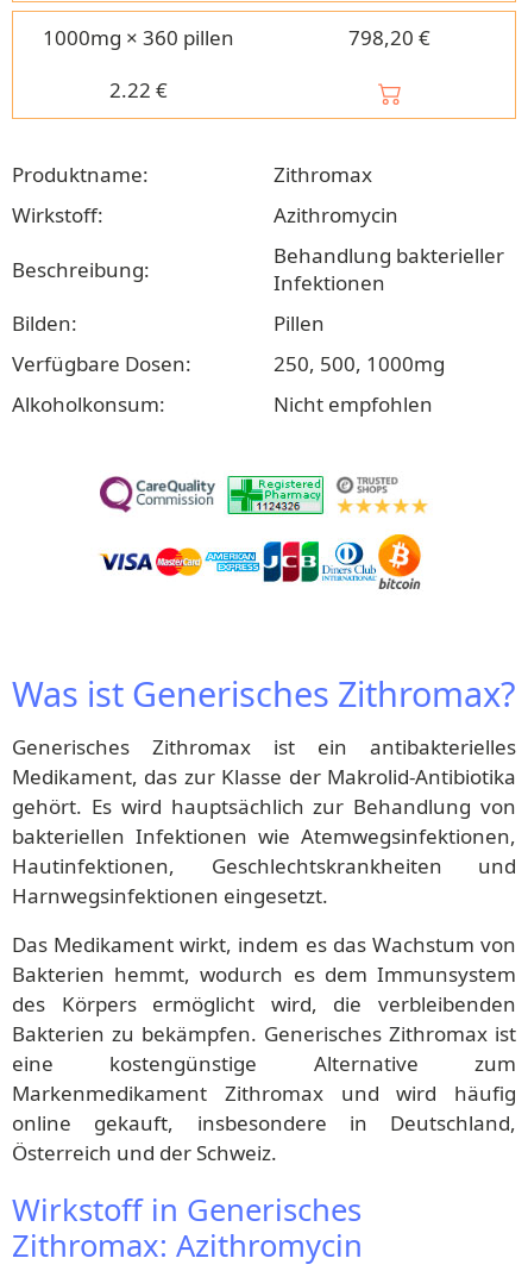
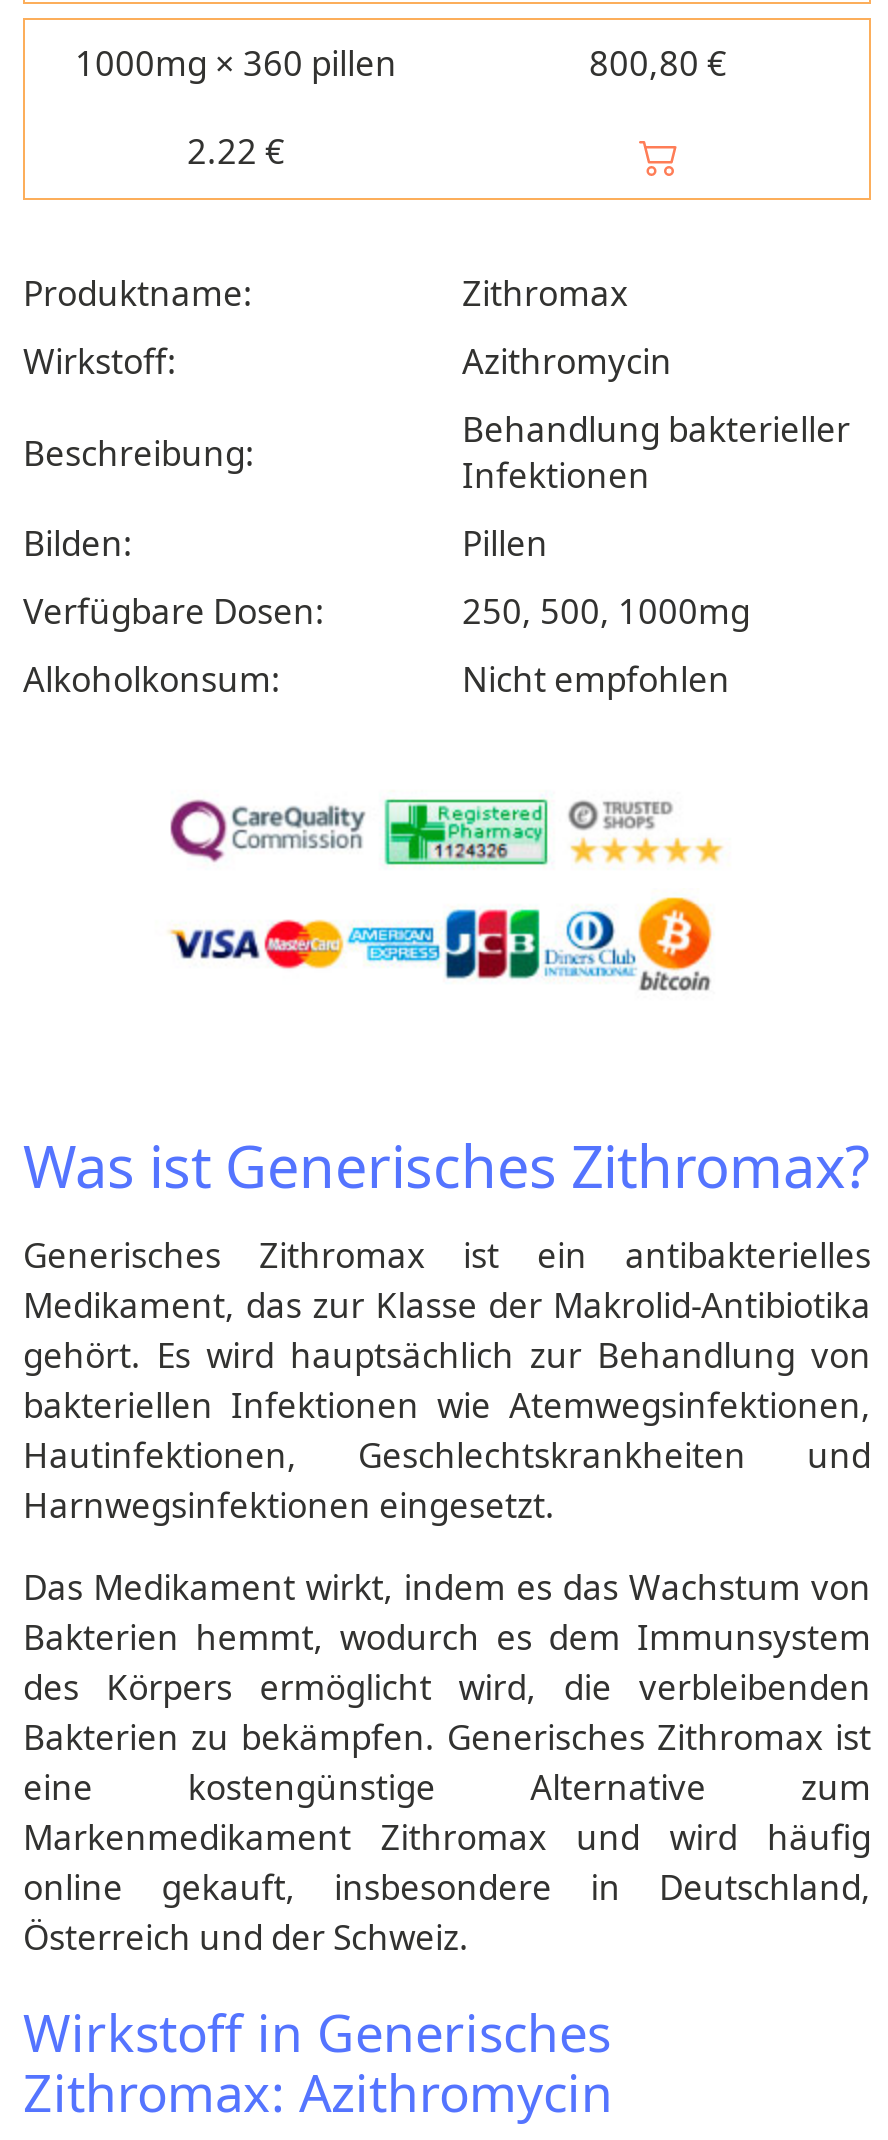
[348,24,430,51] 798,20 € -> [589,40,727,86] 800,80 €

